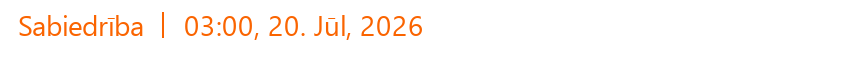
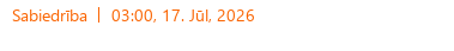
[18,6,424,44] Sabiedrība 03:00, 20. Jūl, 2026 -> [12,4,255,26] Sabiedrība 03:00, 17. Jūl, 2026

